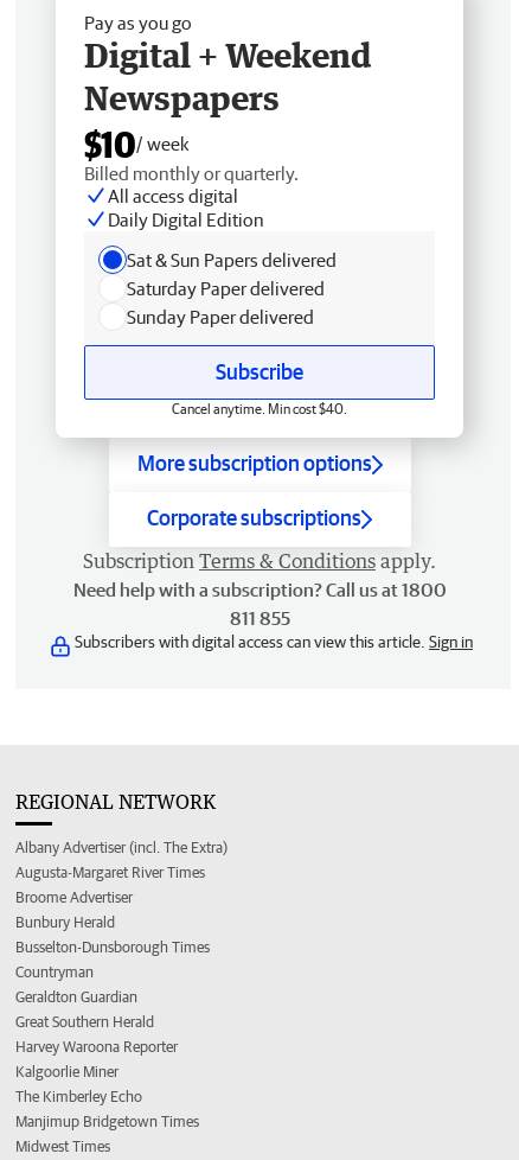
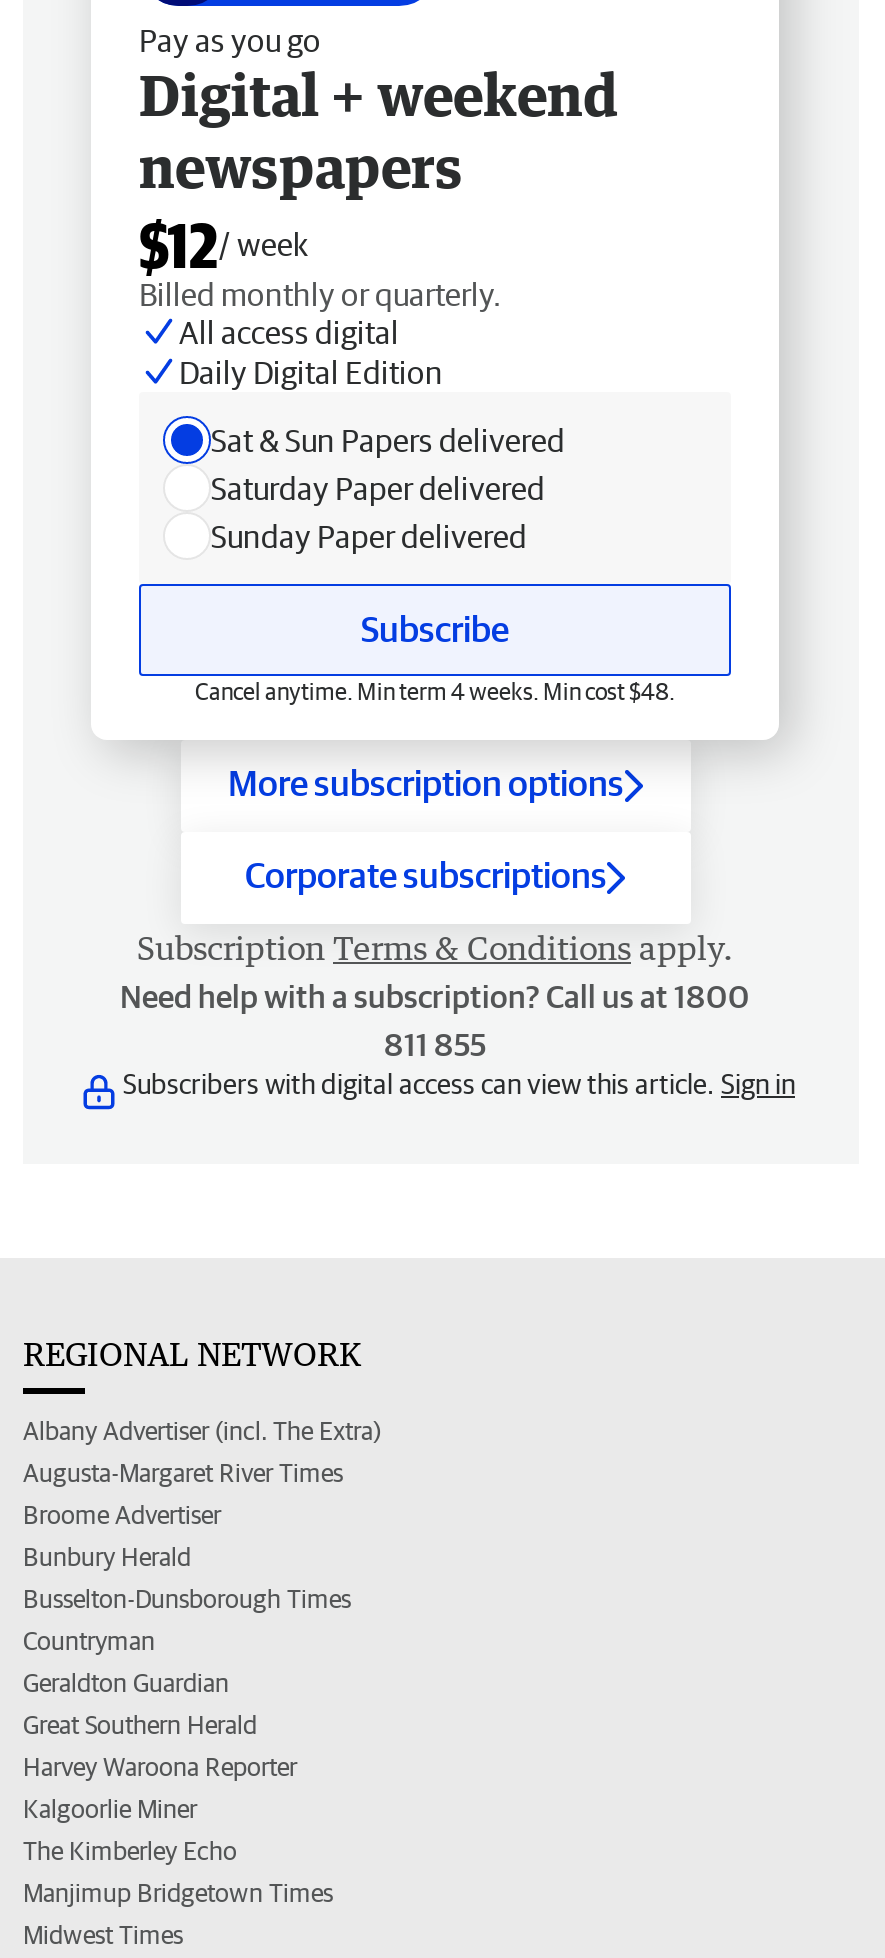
[84,34,372,165] Digital + Weekend | Newspapers | $10/ week -> [139,60,619,280] Digital + weekend | newspapers | $12/ week
[172,401,347,416] Cancel anytime. Min cost $40. -> [195,678,675,704] Cancel anytime. Min term 4 weeks. Min cost $48.

